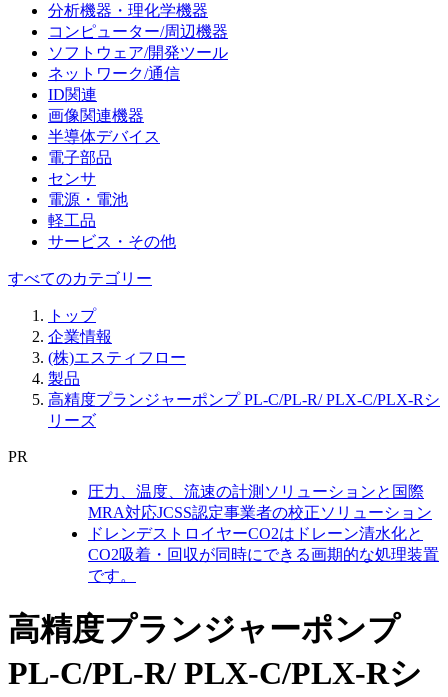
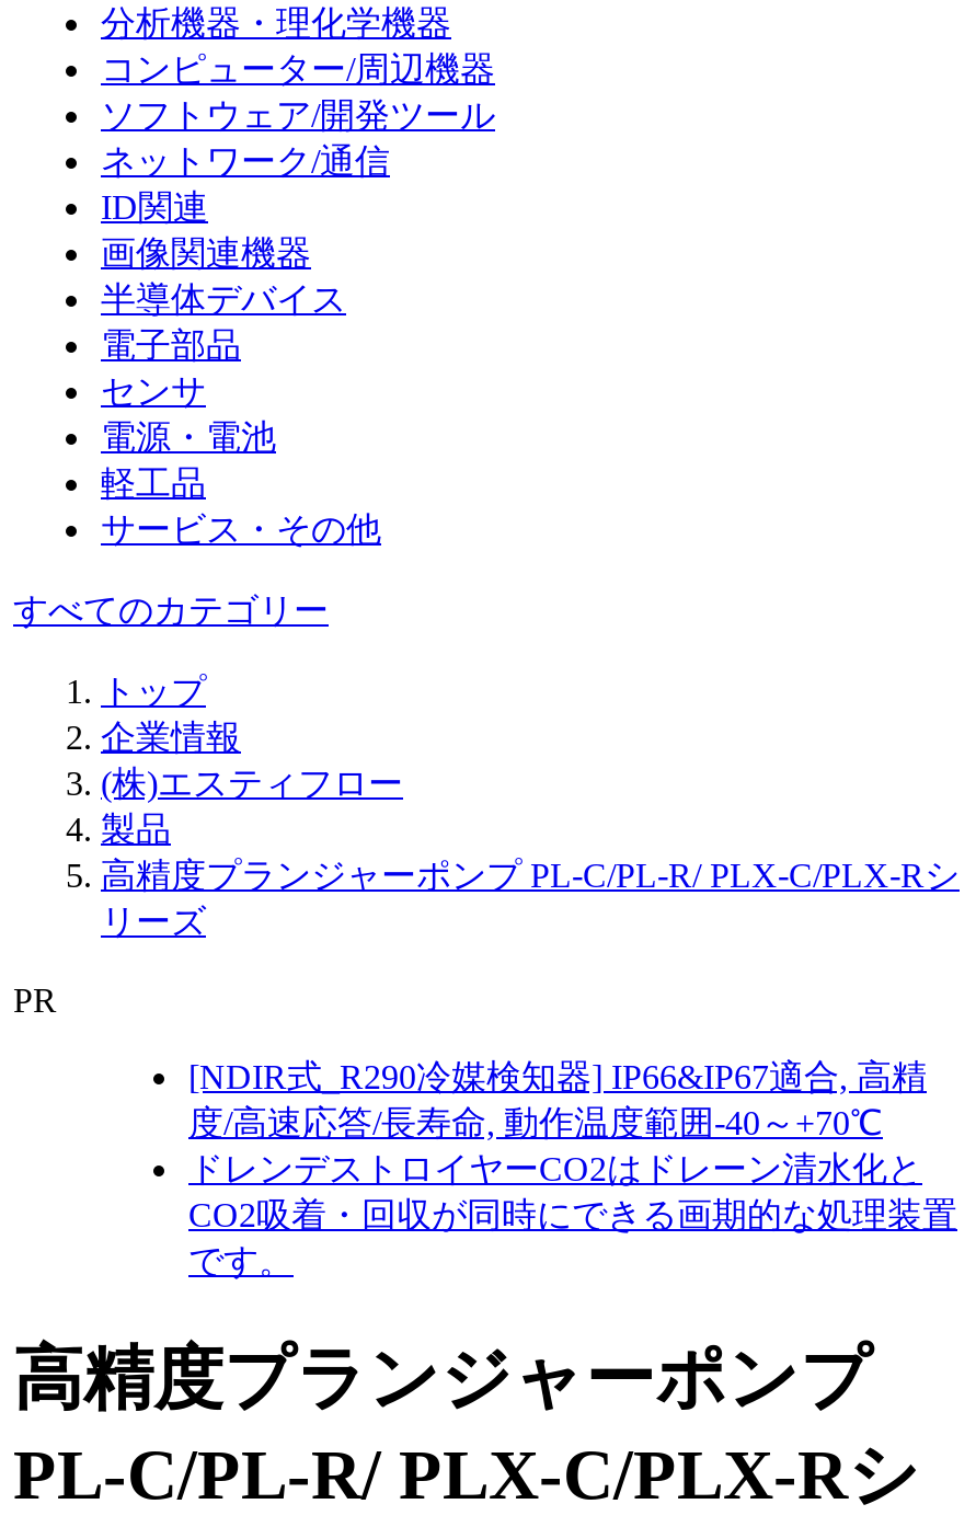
[88,483,432,521] 圧力、温度、流速の計測ソリューションと国際 | MRA対応JCSS認定事業者の校正ソリューション -> [188,1058,927,1141] [NDIR式_R290冷媒検知器] IP66&IP67適合, 高精 | 度/高速応答/長寿命, 動作温度範囲-40～+70℃

